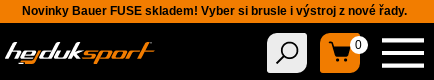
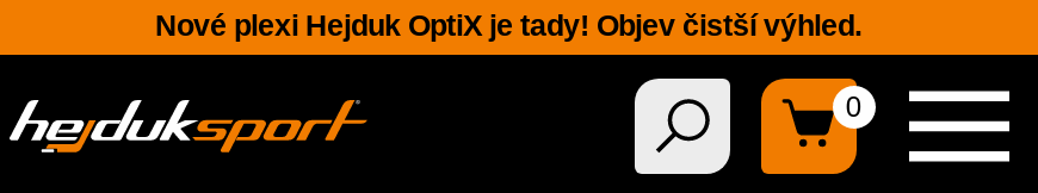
[21,4,406,18] Novinky Bauer FUSE skladem! Vyber si brusle i výstroj z nové řady. -> [155,10,861,44] Nové plexi Hejduk OptiX je tady! Objev čistší výhled.

